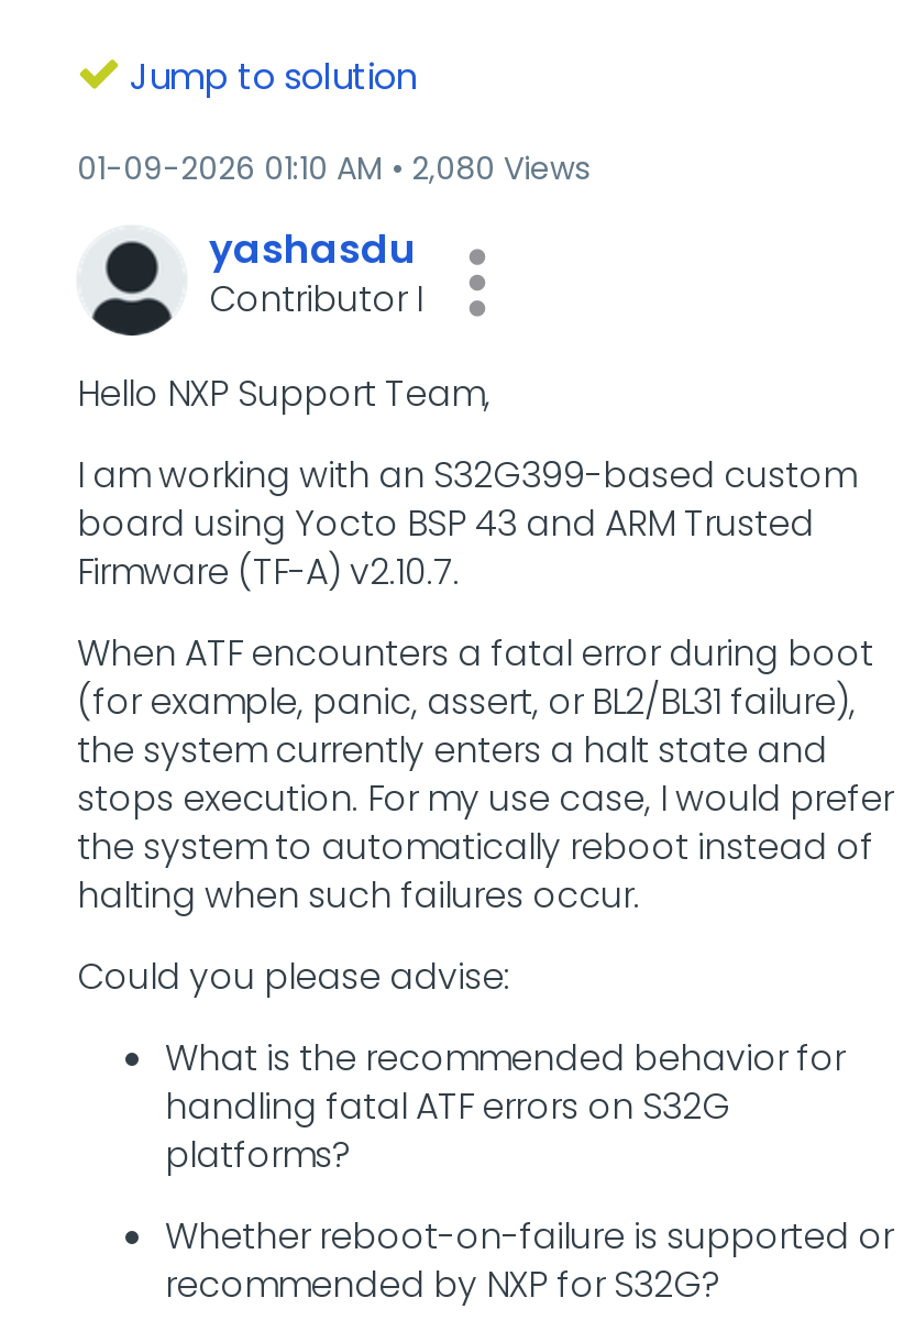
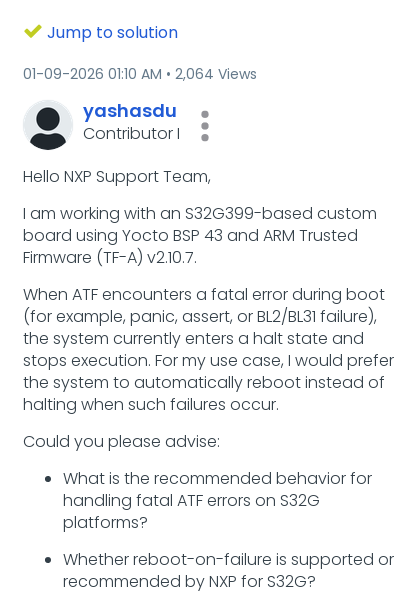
[77,146,589,190] 01-09-2026 01:10 AM 2,080 Views -> [23,64,257,84] 01-09-2026 01:10 AM 2,064 Views

